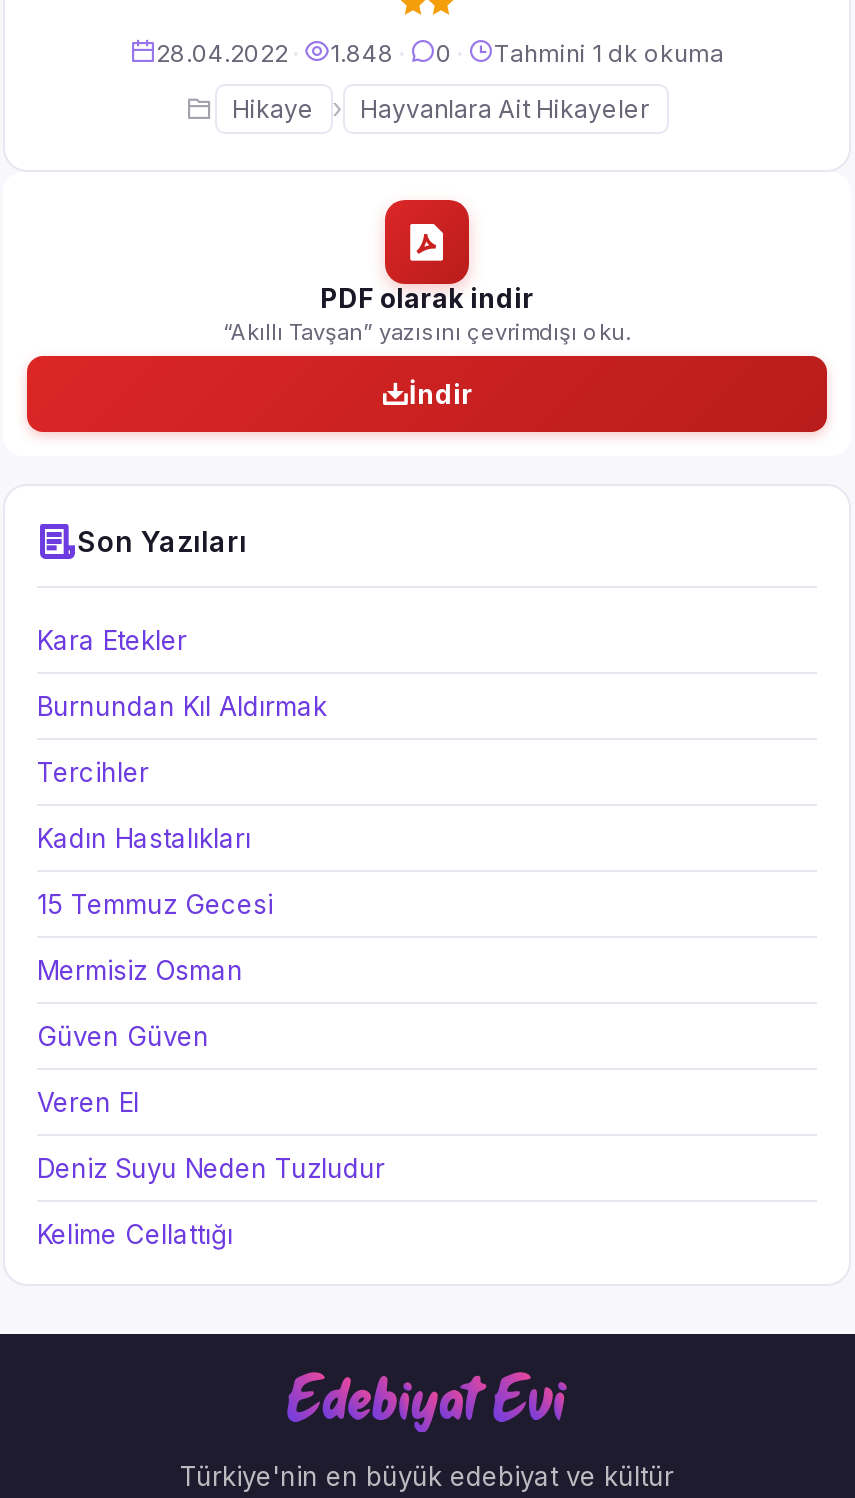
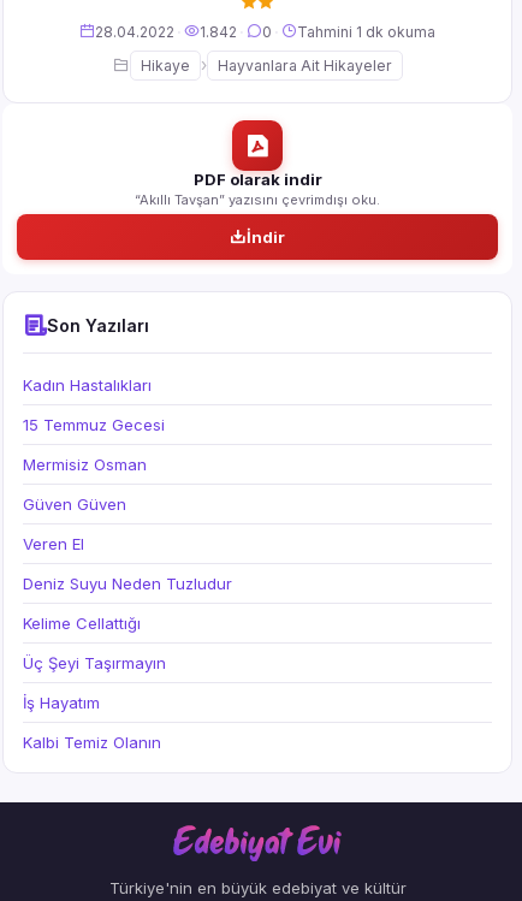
[156,37,724,67] 28.04.2022 · 1.848 · 0 · Tahmini 1 dk okuma -> [95,22,435,40] 28.04.2022 · 1.842 · 0 · Tahmini 1 dk okuma
[37,624,327,788] Kara Etekler | Burnundan Kıl Aldırmak | Tercihler -> none
moved [37,822,385,1250] -> [23,375,232,633]: Kadın Hastalıkları | 15 Temmuz Gecesi | Mermisiz Osman | Güven Güven | Veren El | Deniz Suyu Neden Tuzludur | Kelime Cellattığı
none -> [23,653,166,752] Üç Şeyi Taşırmayın | İş Hayatım | Kalbi Temiz Olanın

